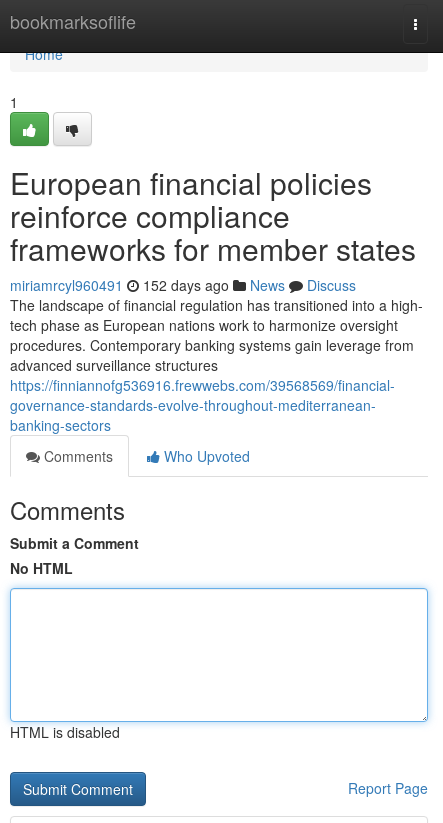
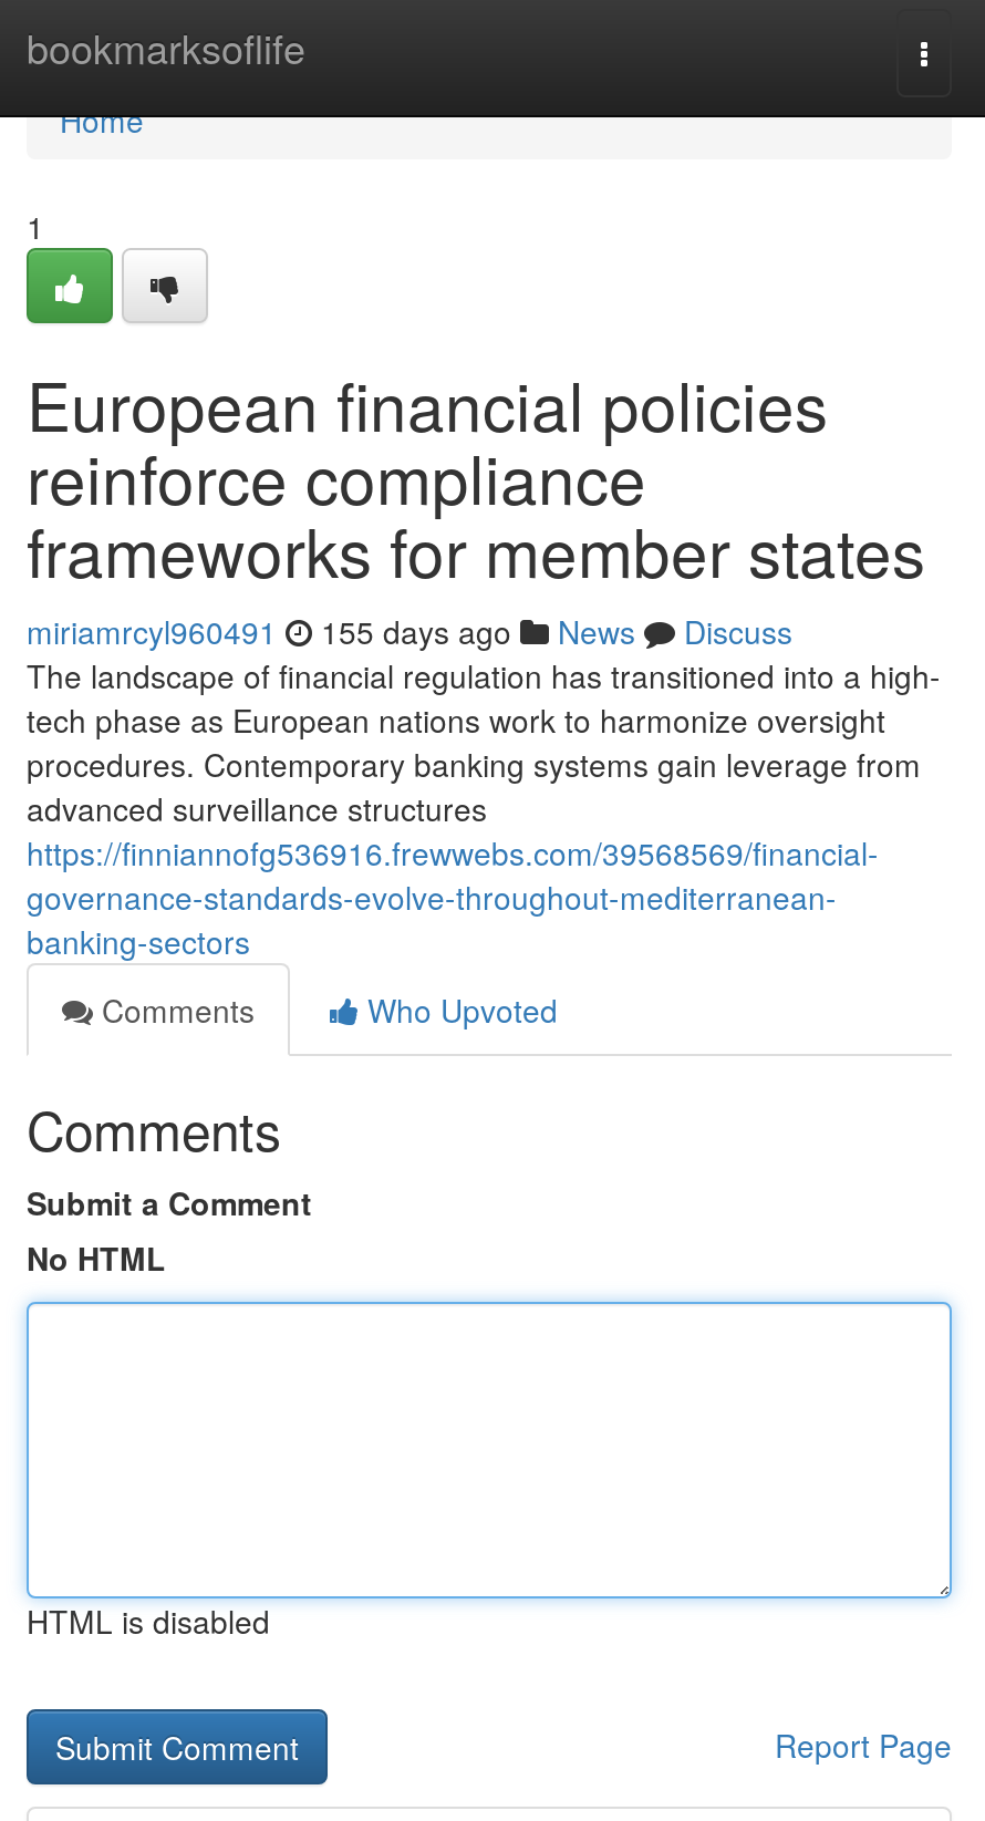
[10,275,356,295] miriamrcyl960491 152 days ago News Discuss -> [27,609,792,653] miriamrcyl960491 155 days ago News Discuss

